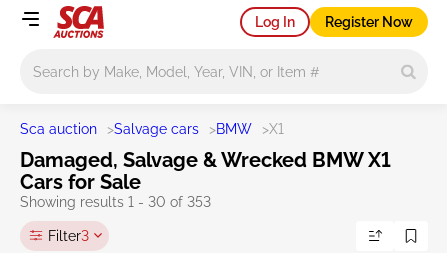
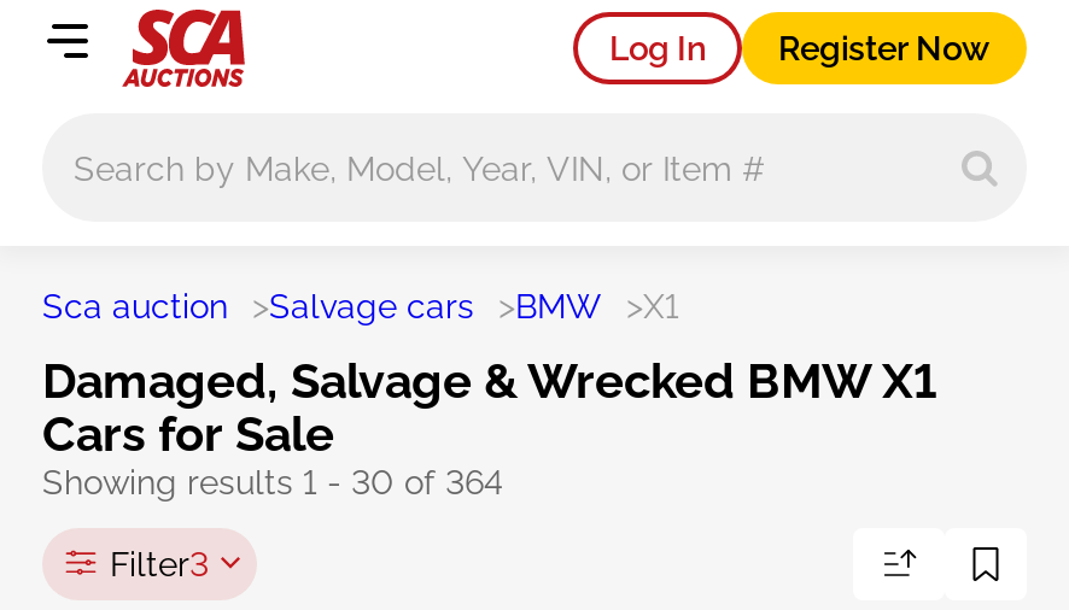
[20,194,211,210] Showing results 1 - 30 of 353 -> [42,463,503,502] Showing results 1 - 30 of 364

